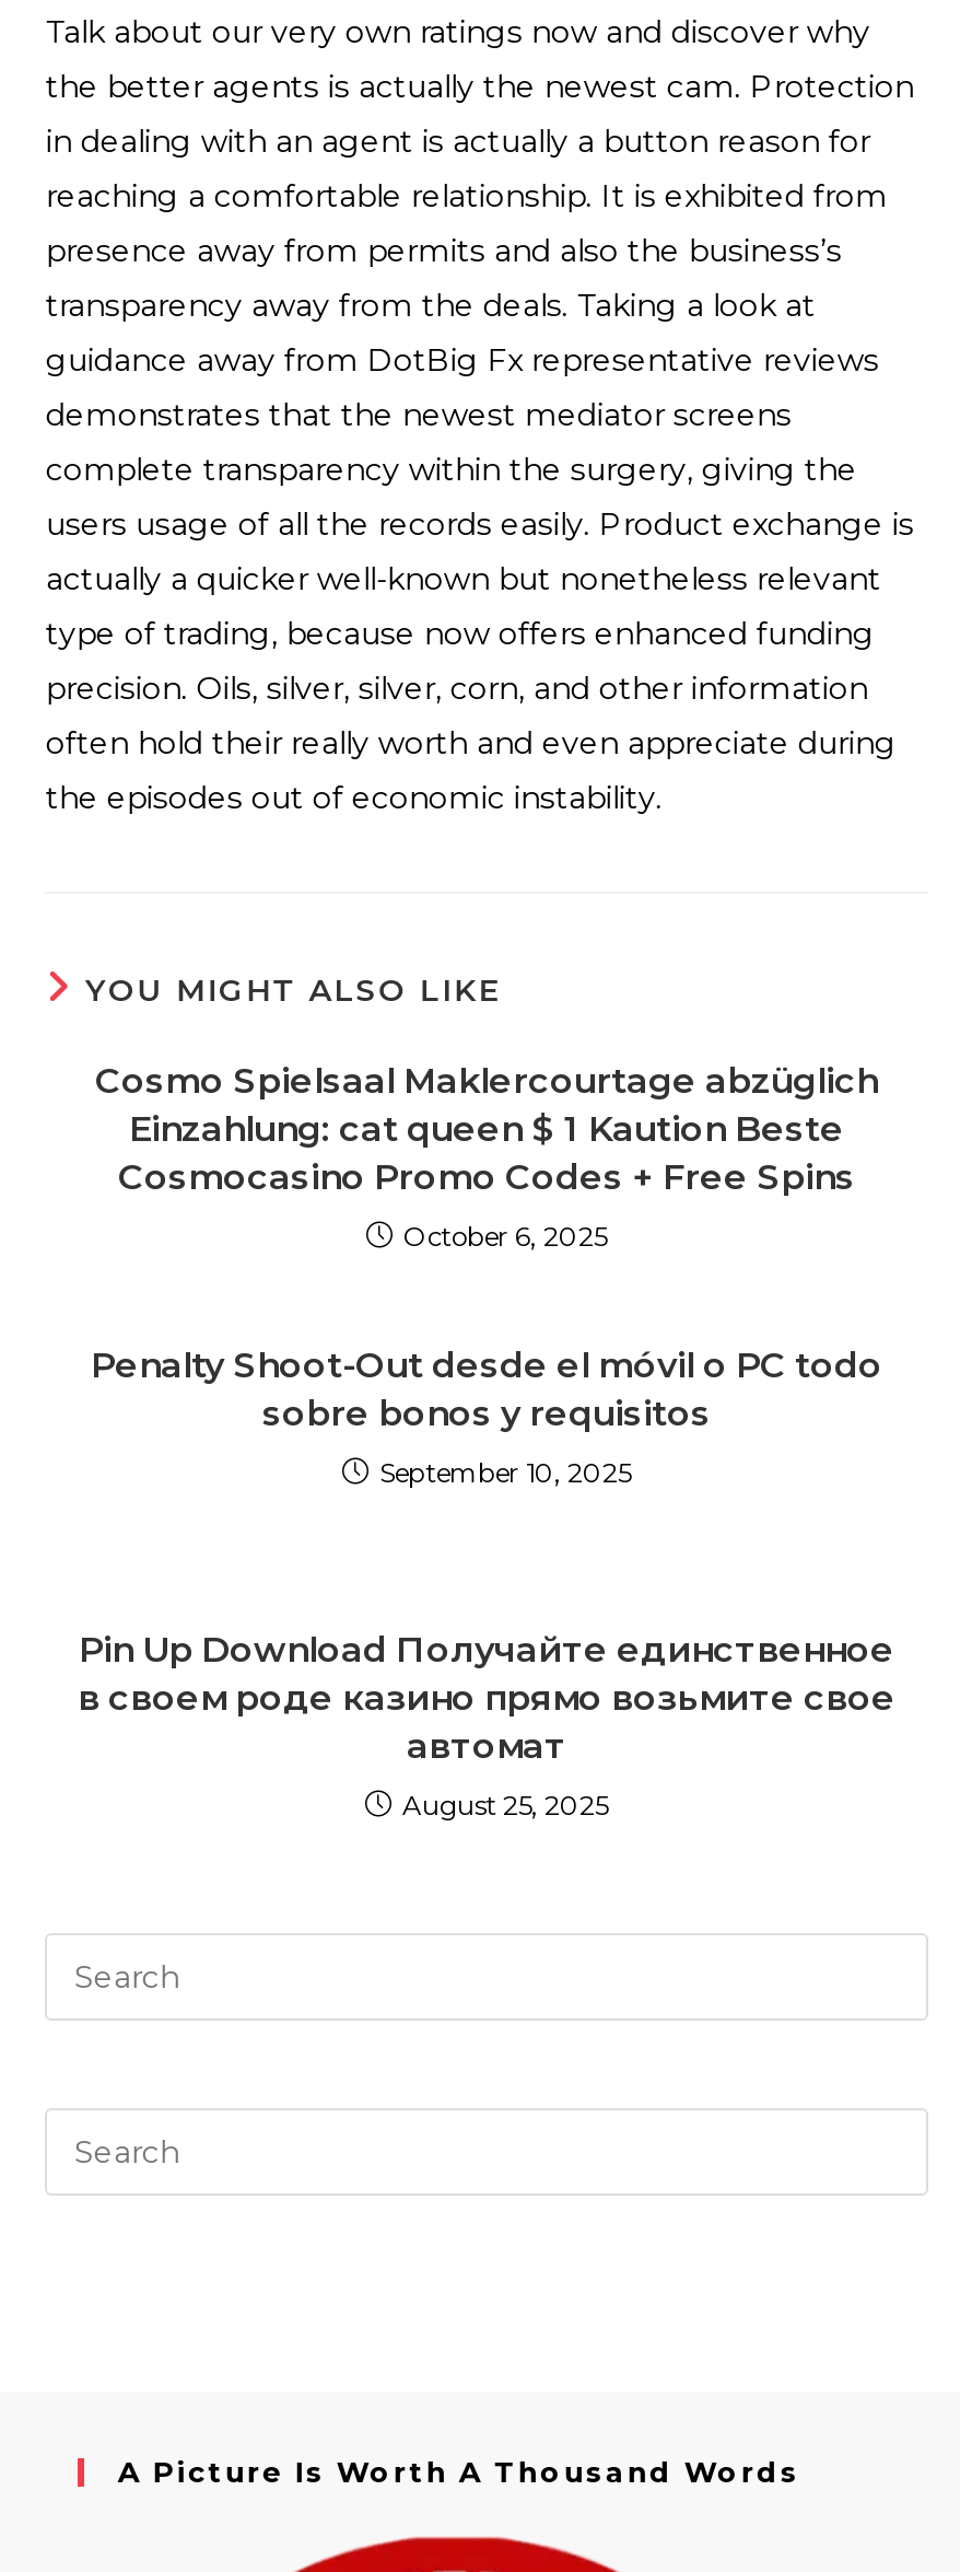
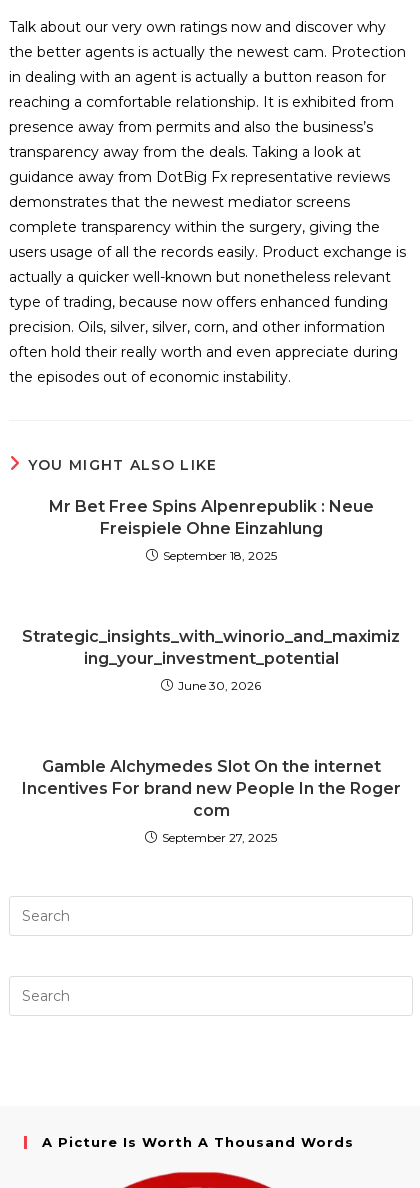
[95,1060,878,1198] Cosmo Spielsaal Maklercourtage abzüglich | Einzahlung: cat queen $ 1 Kaution Beste | Cosmocasino Promo Codes + Free Spins -> [48,497,373,538] Mr Bet Free Spins Alpenrepublik : Neue | Freispiele Ohne Einzahlung
[403,1220,607,1253] October 6, 2025 -> [162,548,276,563] September 18, 2025
[91,1345,882,1434] Penalty Shoot-Out desde el móvil o PC todo | sobre bonos y requisitos -> [22,627,400,668] Strategic_insights_with_winorio_and_maximiz | ing_your_investment_potential
[379,1456,631,1489] September 10, 2025 -> [178,678,261,693] June 30, 2026
[78,1629,895,1767] Pin Up Download Получайте единственное | в своем роде казино прямо возьмите свое | автомат -> [21,757,400,820] Gamble Alchymedes Slot On the internet | Incentives For brand new People In the Roger | com
[402,1789,608,1822] August 25, 2025 -> [162,830,277,845] September 27, 2025

